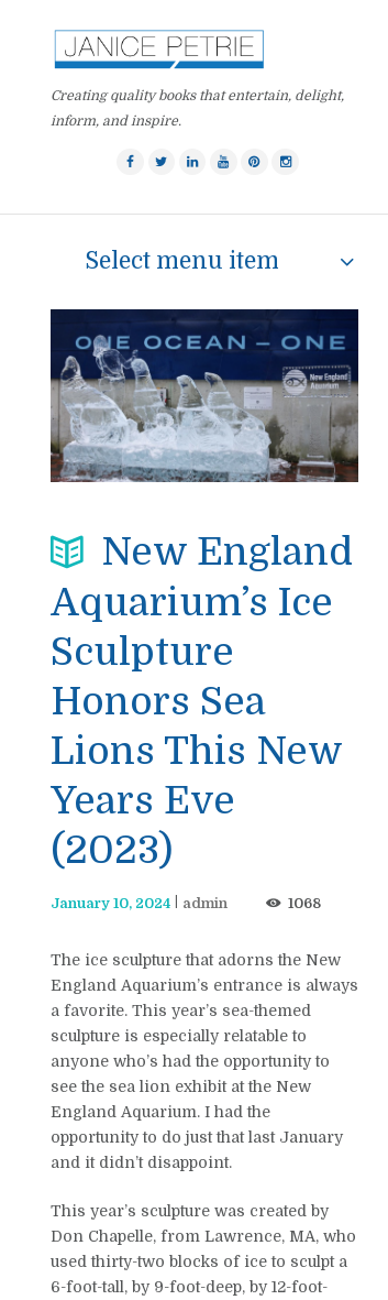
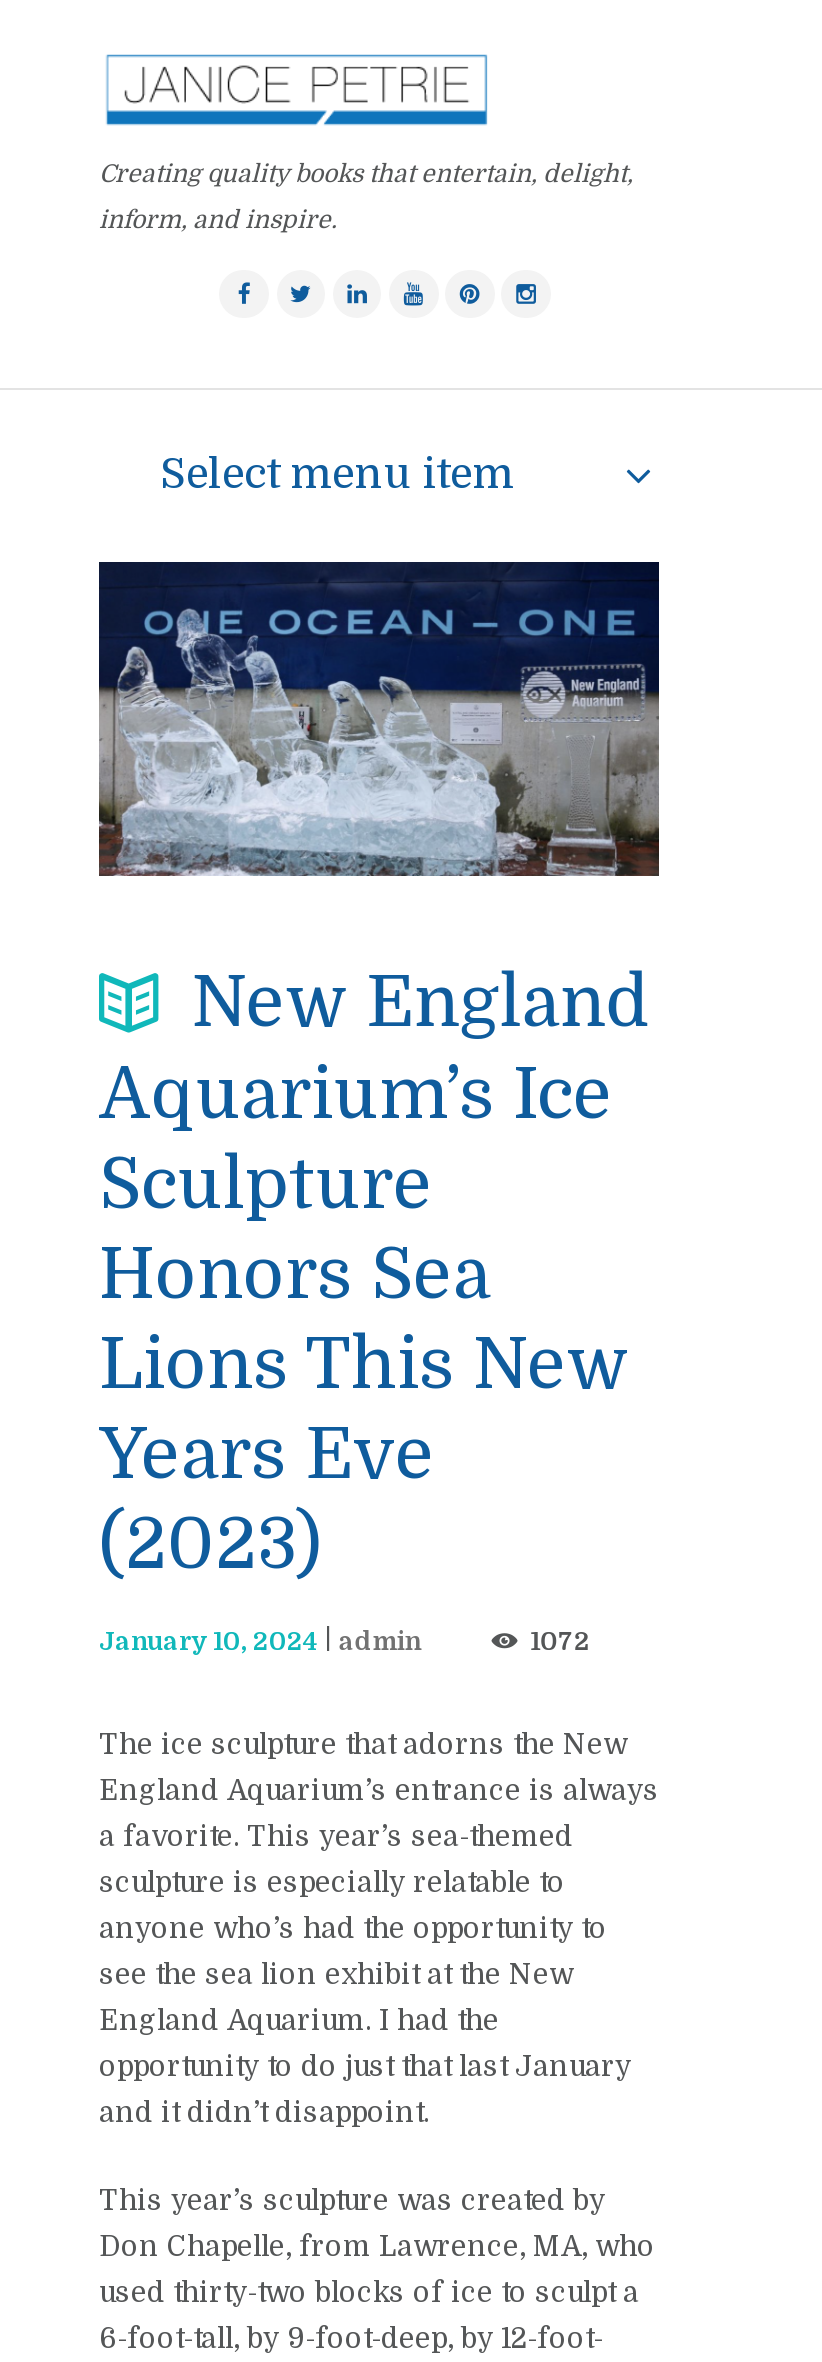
[288,896,321,911] 1068 -> [530,1627,590,1655] 1072

